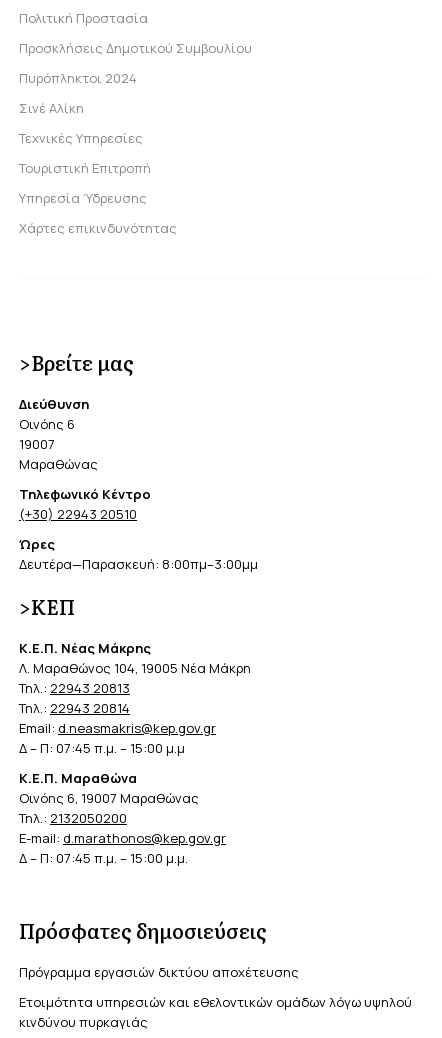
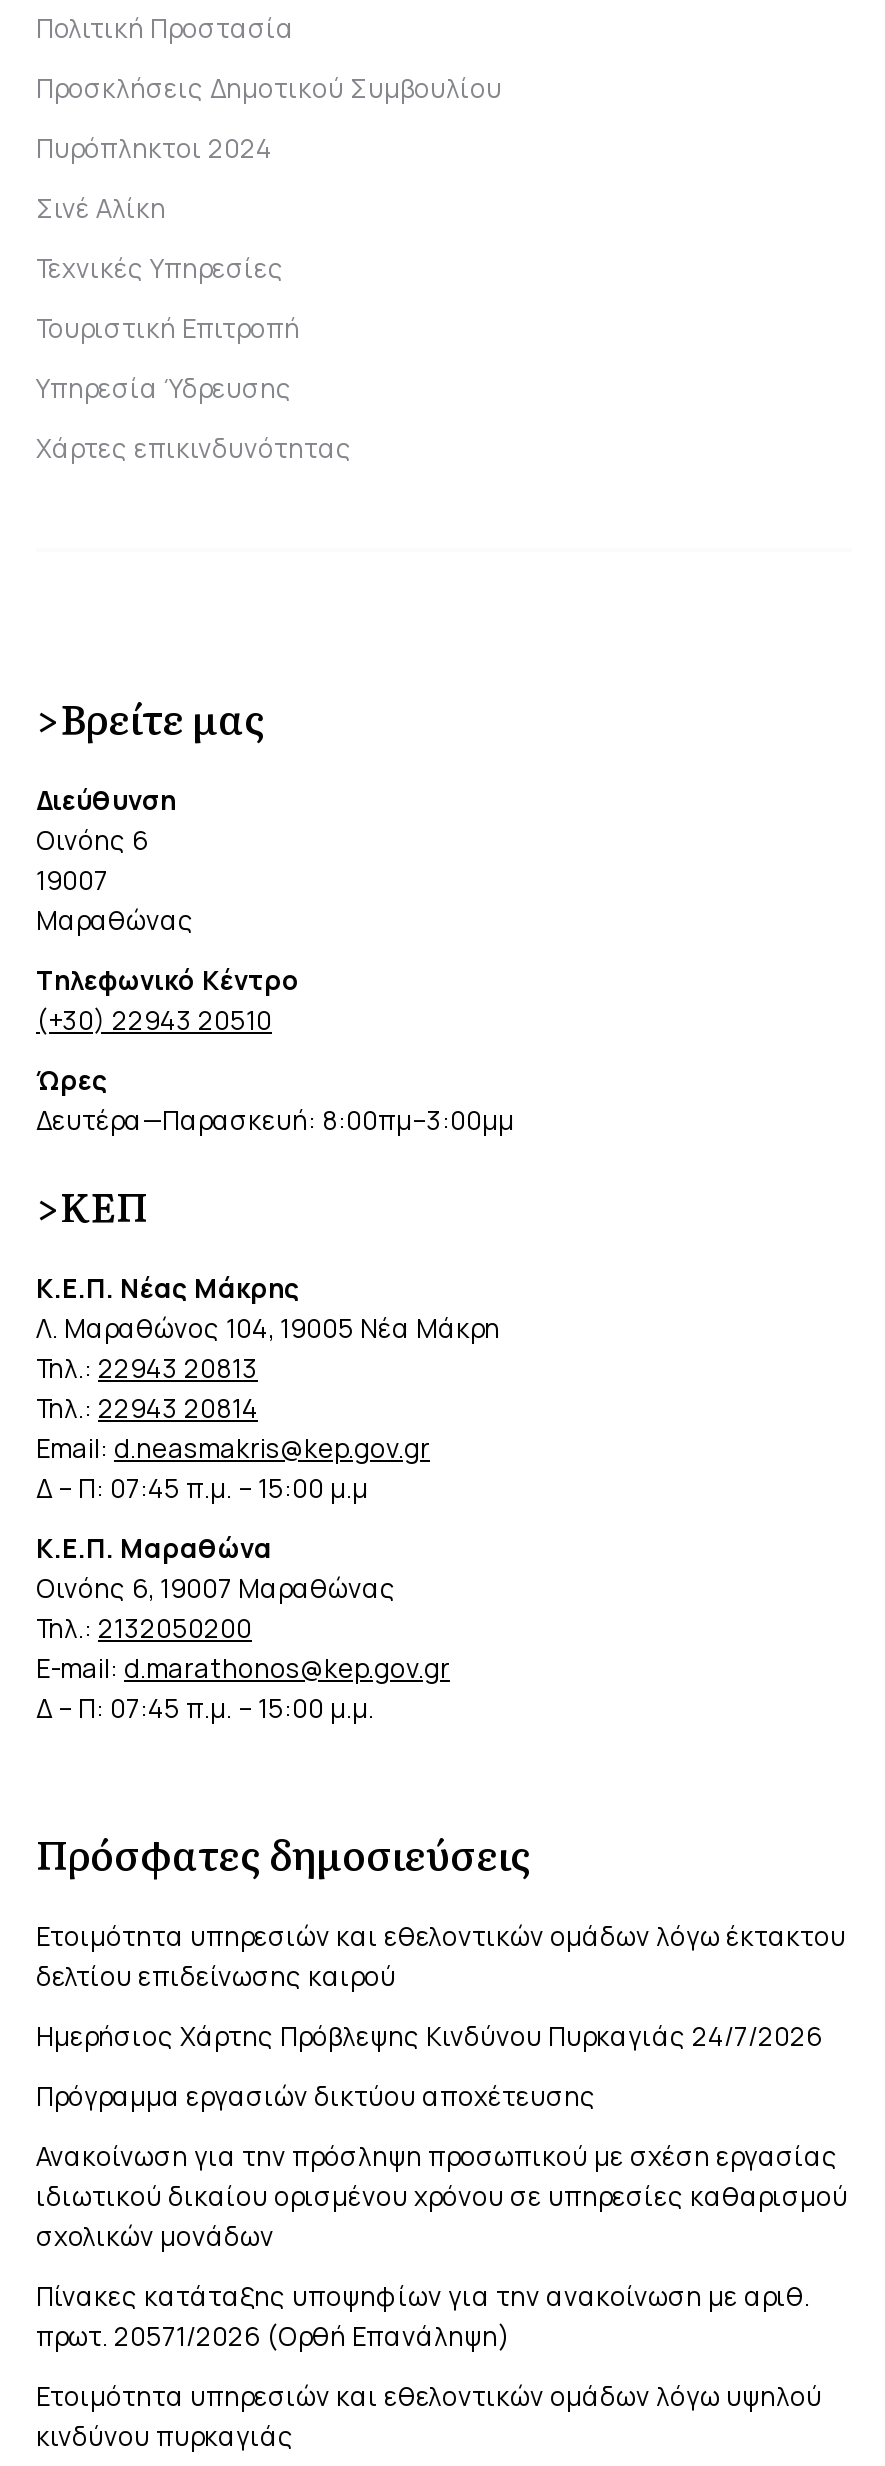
none -> [36,1918,846,2054] Ετοιμότητα υπηρεσιών και εθελοντικών ομάδων λόγω έκτακτου | δελτίου επιδείνωσης καιρού | Ημερήσιος Χάρτης Πρόβλεψης Κινδύνου Πυρκαγιάς 24/7/2026
none -> [36,2138,848,2354] Ανακοίνωση για την πρόσληψη προσωπικού με σχέση εργασίας | ιδιωτικού δικαίου ορισμένου χρόνου σε υπηρεσίες καθαρισμού | σχολικών μονάδων | Πίνακες κατάταξης υποψηφίων για την ανακοίνωση με αριθ. | πρωτ. 20571/2026 (Ορθή Επανάληψη)

